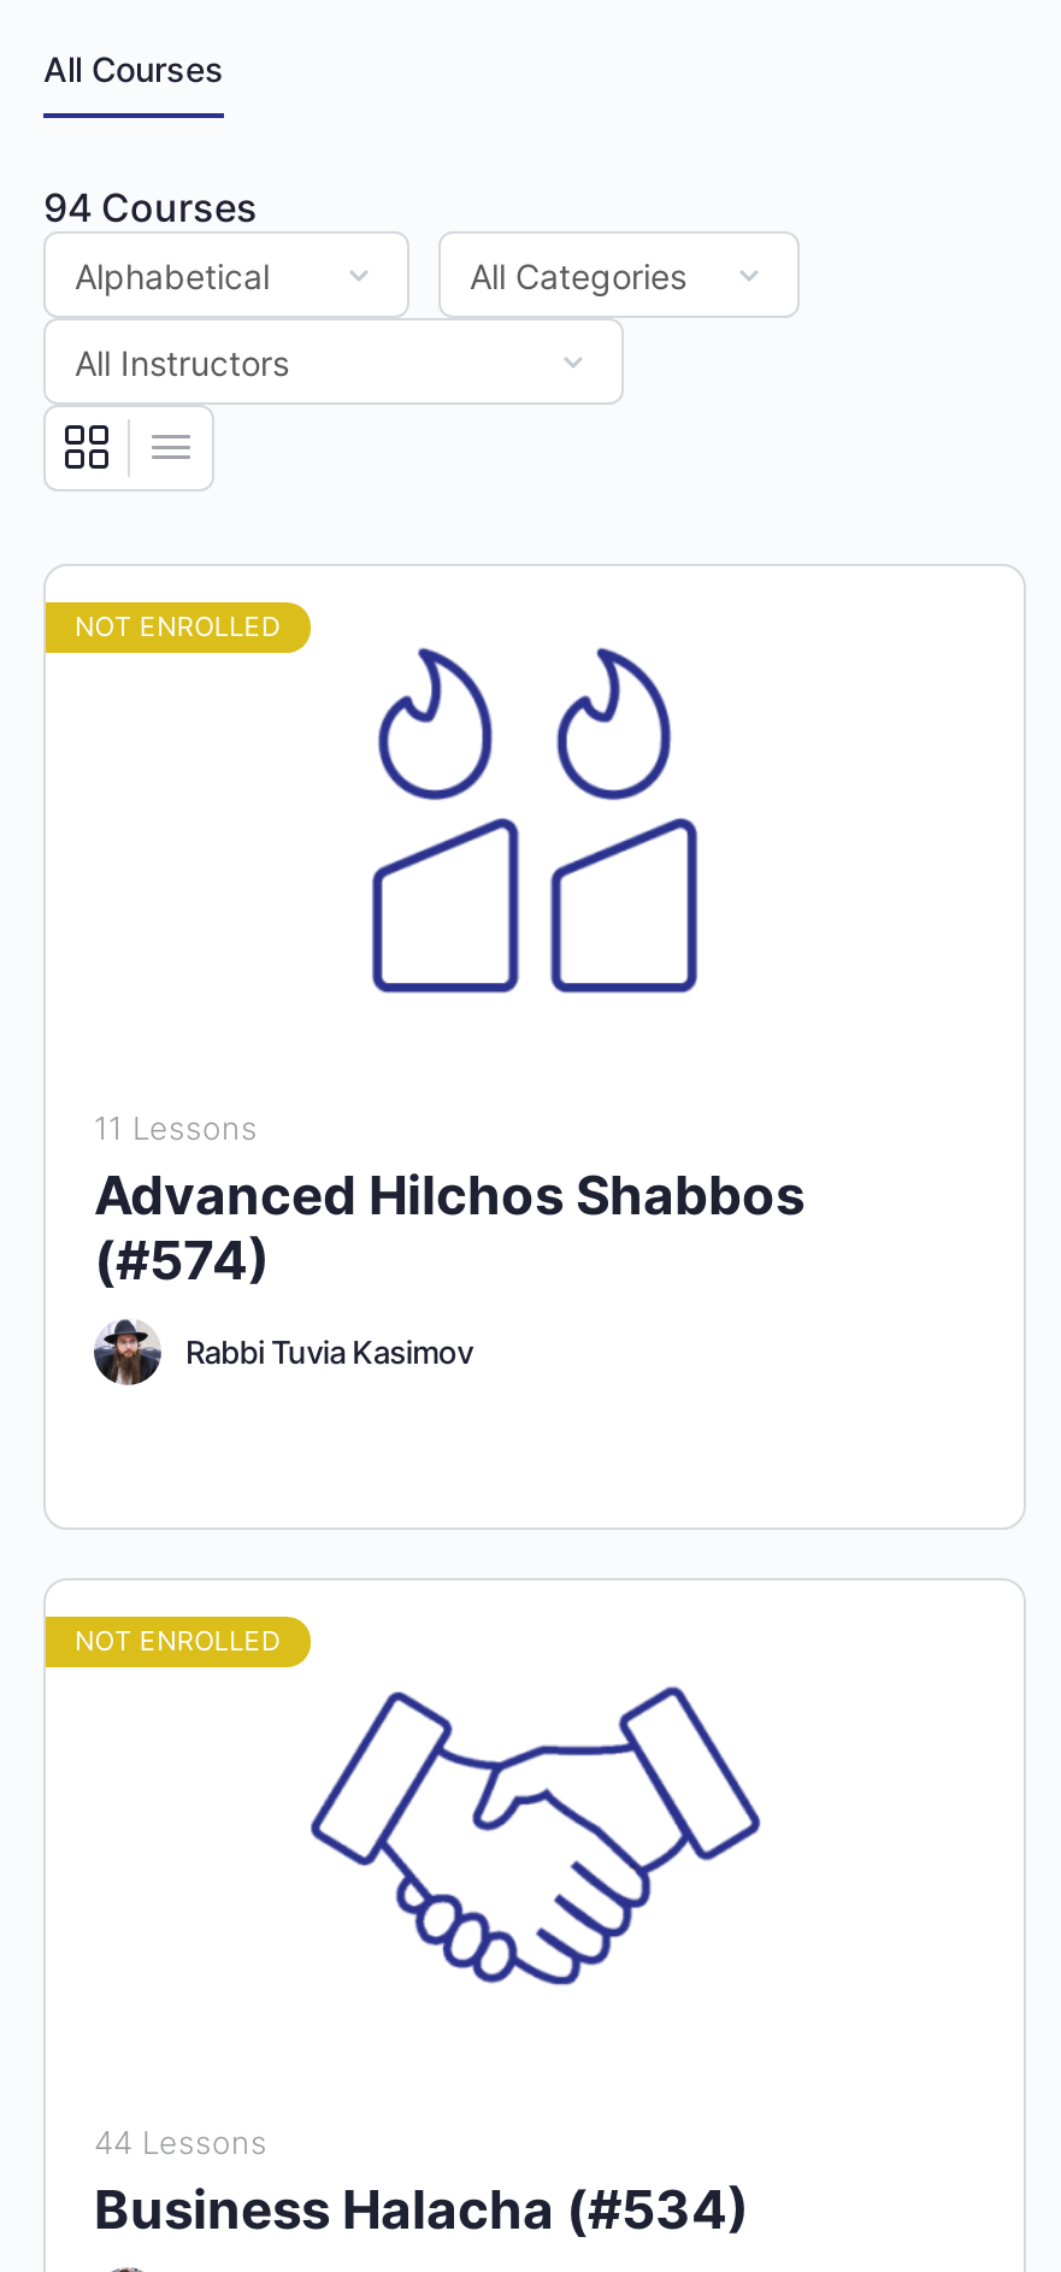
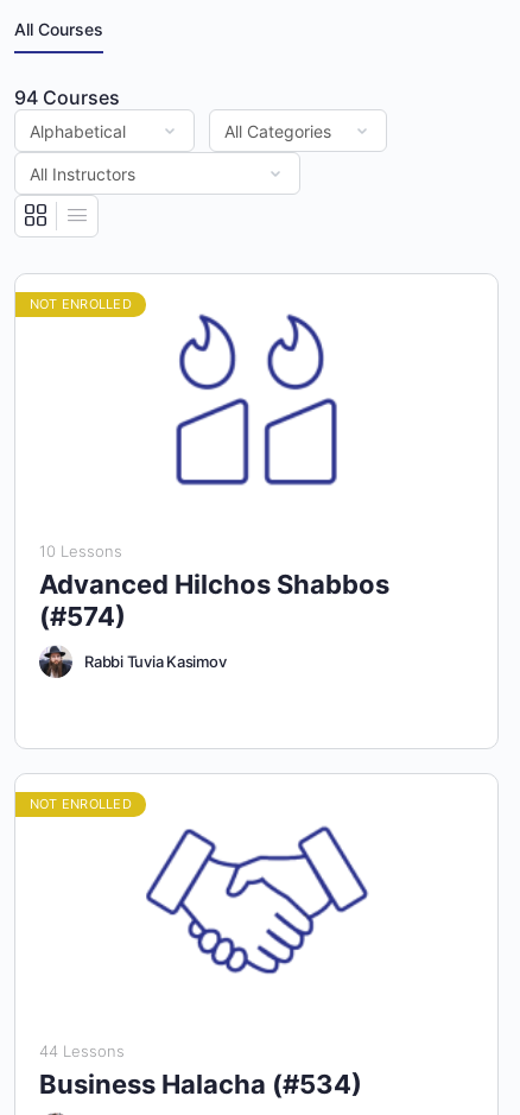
[94,1109,258,1147] 11 Lessons -> [39,542,122,561] 10 Lessons

